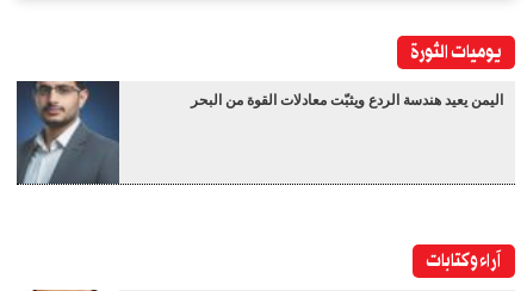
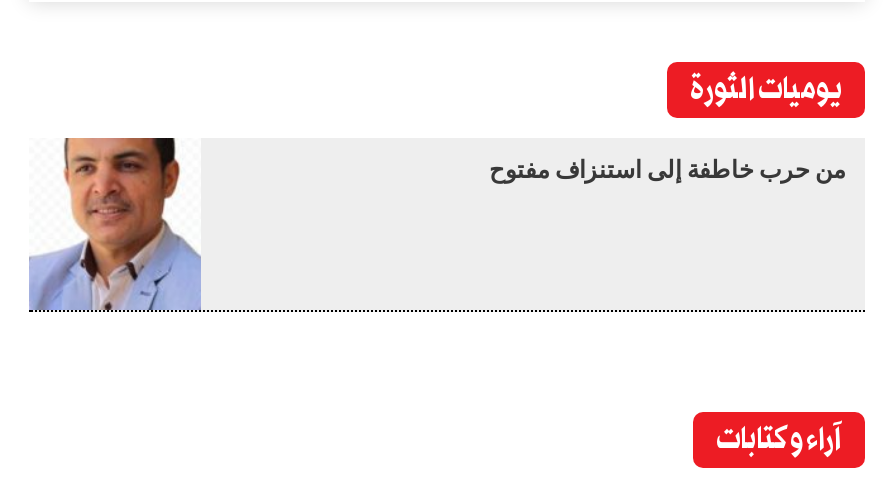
[15,80,120,185] [image] -> [29,136,201,312] [image]
[191,92,503,109] اليمن يعيد هندسة الردع ويثبّت معادلات القوة من البحر -> [489,155,845,183] من حرب خاطفة إلى استنزاف مفتوح

